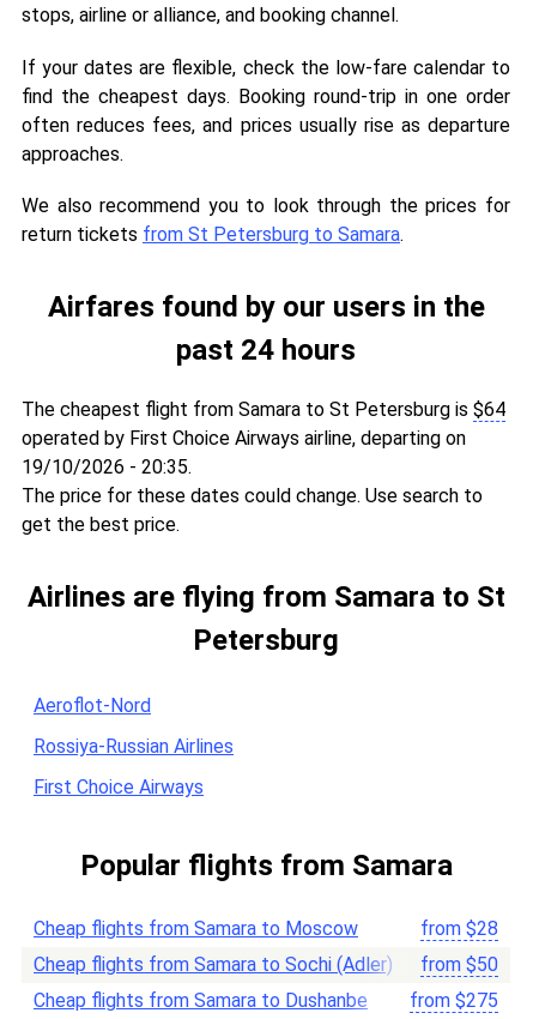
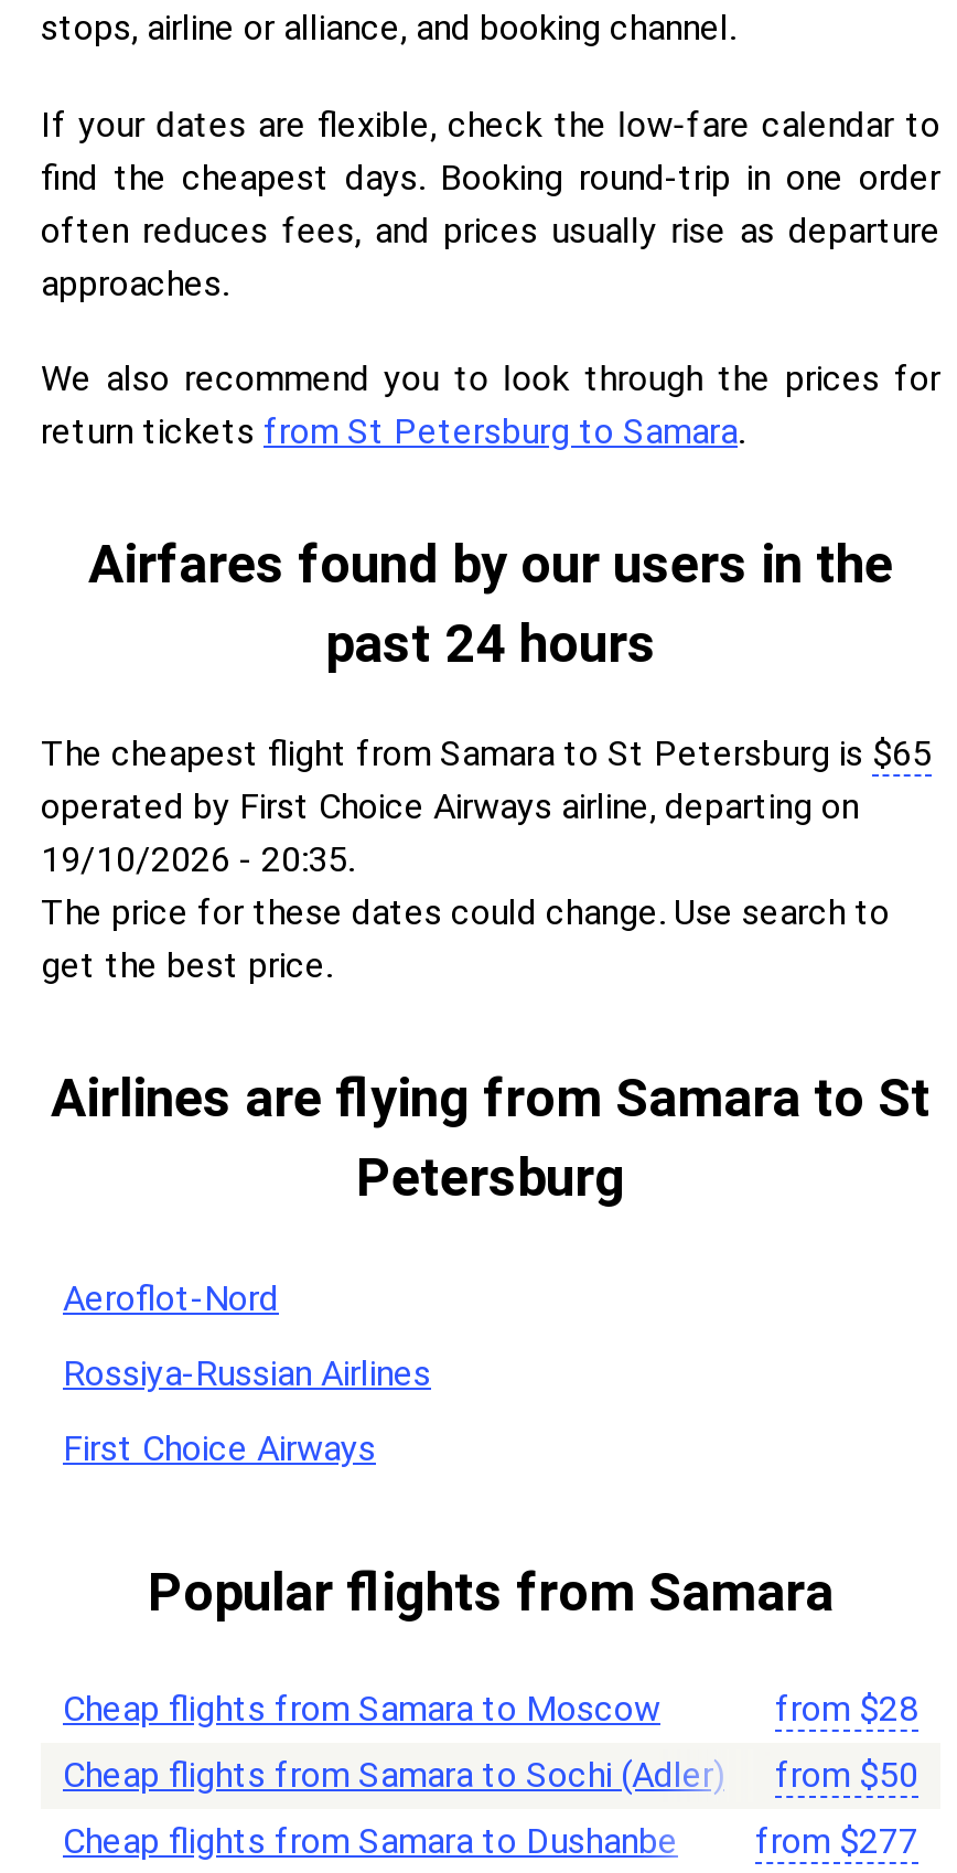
[22,398,505,421] The cheapest flight from Samara to St Petersburg is $64 -> [41,732,932,774] The cheapest flight from Samara to St Petersburg is $65
[34,989,498,1012] Cheap flights from Samara to Dushanbe from $275 -> [63,1820,918,1862] Cheap flights from Samara to Dushanbe from $277

